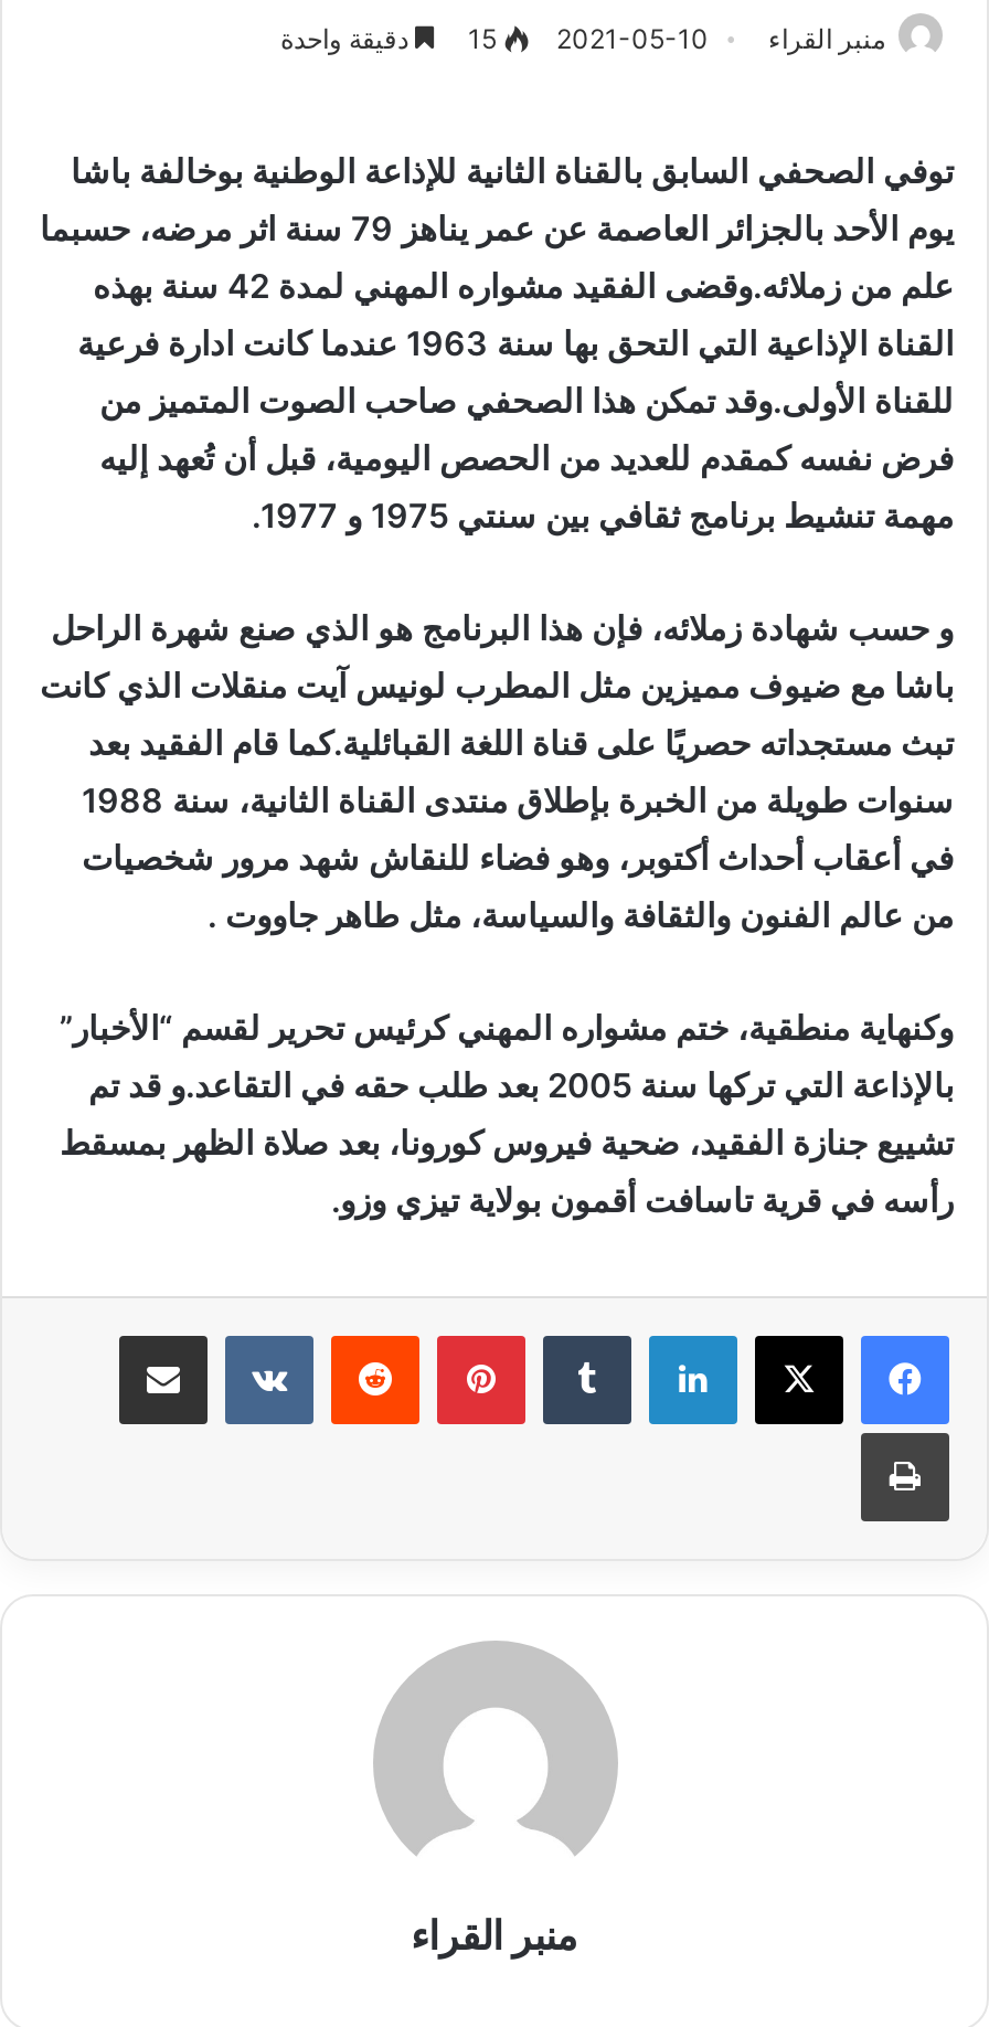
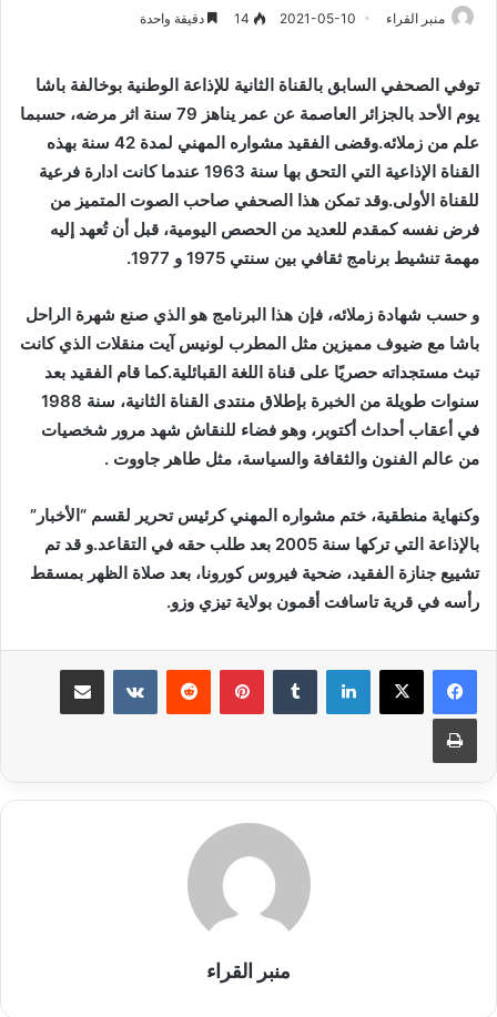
[280,22,885,55] منبر القراء 2021-05-10 15 دقيقة واحدة -> [140,10,445,27] منبر القراء 2021-05-10 14 دقيقة واحدة

